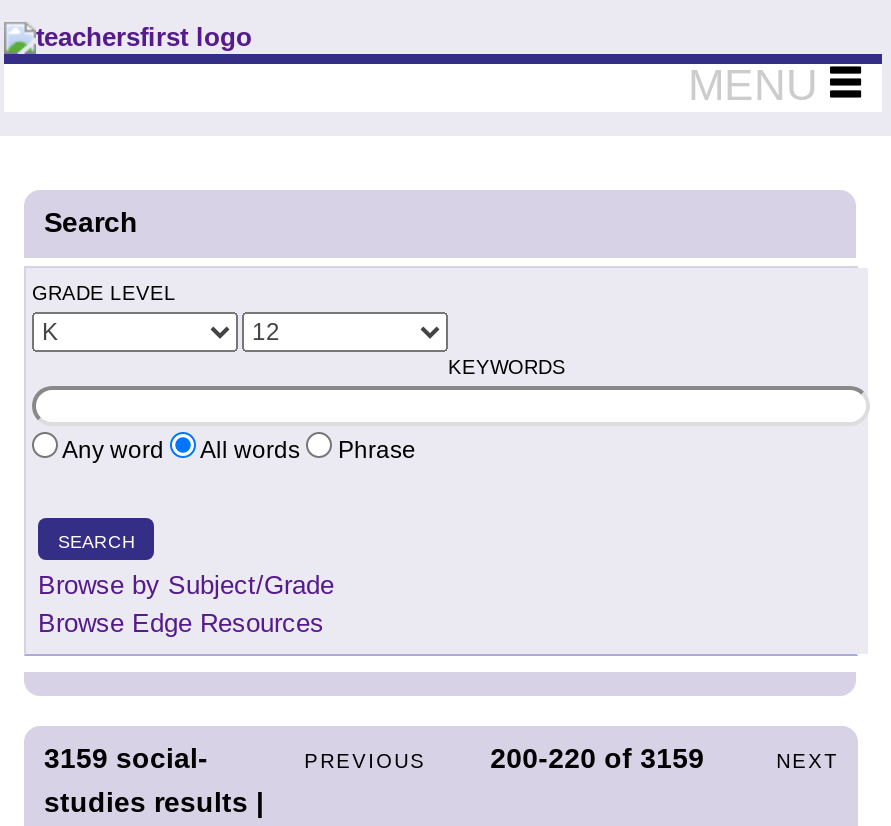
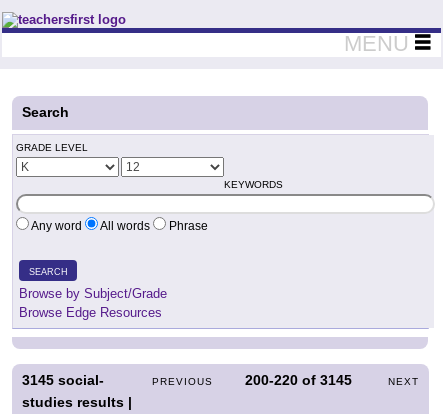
[44,742,208,774] 3159 social- -> [22,372,104,388] 3145 social-
[490,742,704,774] 200-220 of 3159 -> [245,372,352,388] 200-220 of 3145

